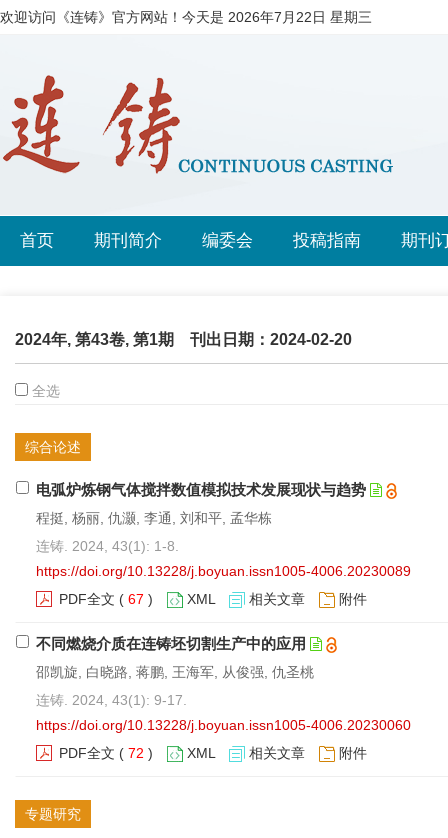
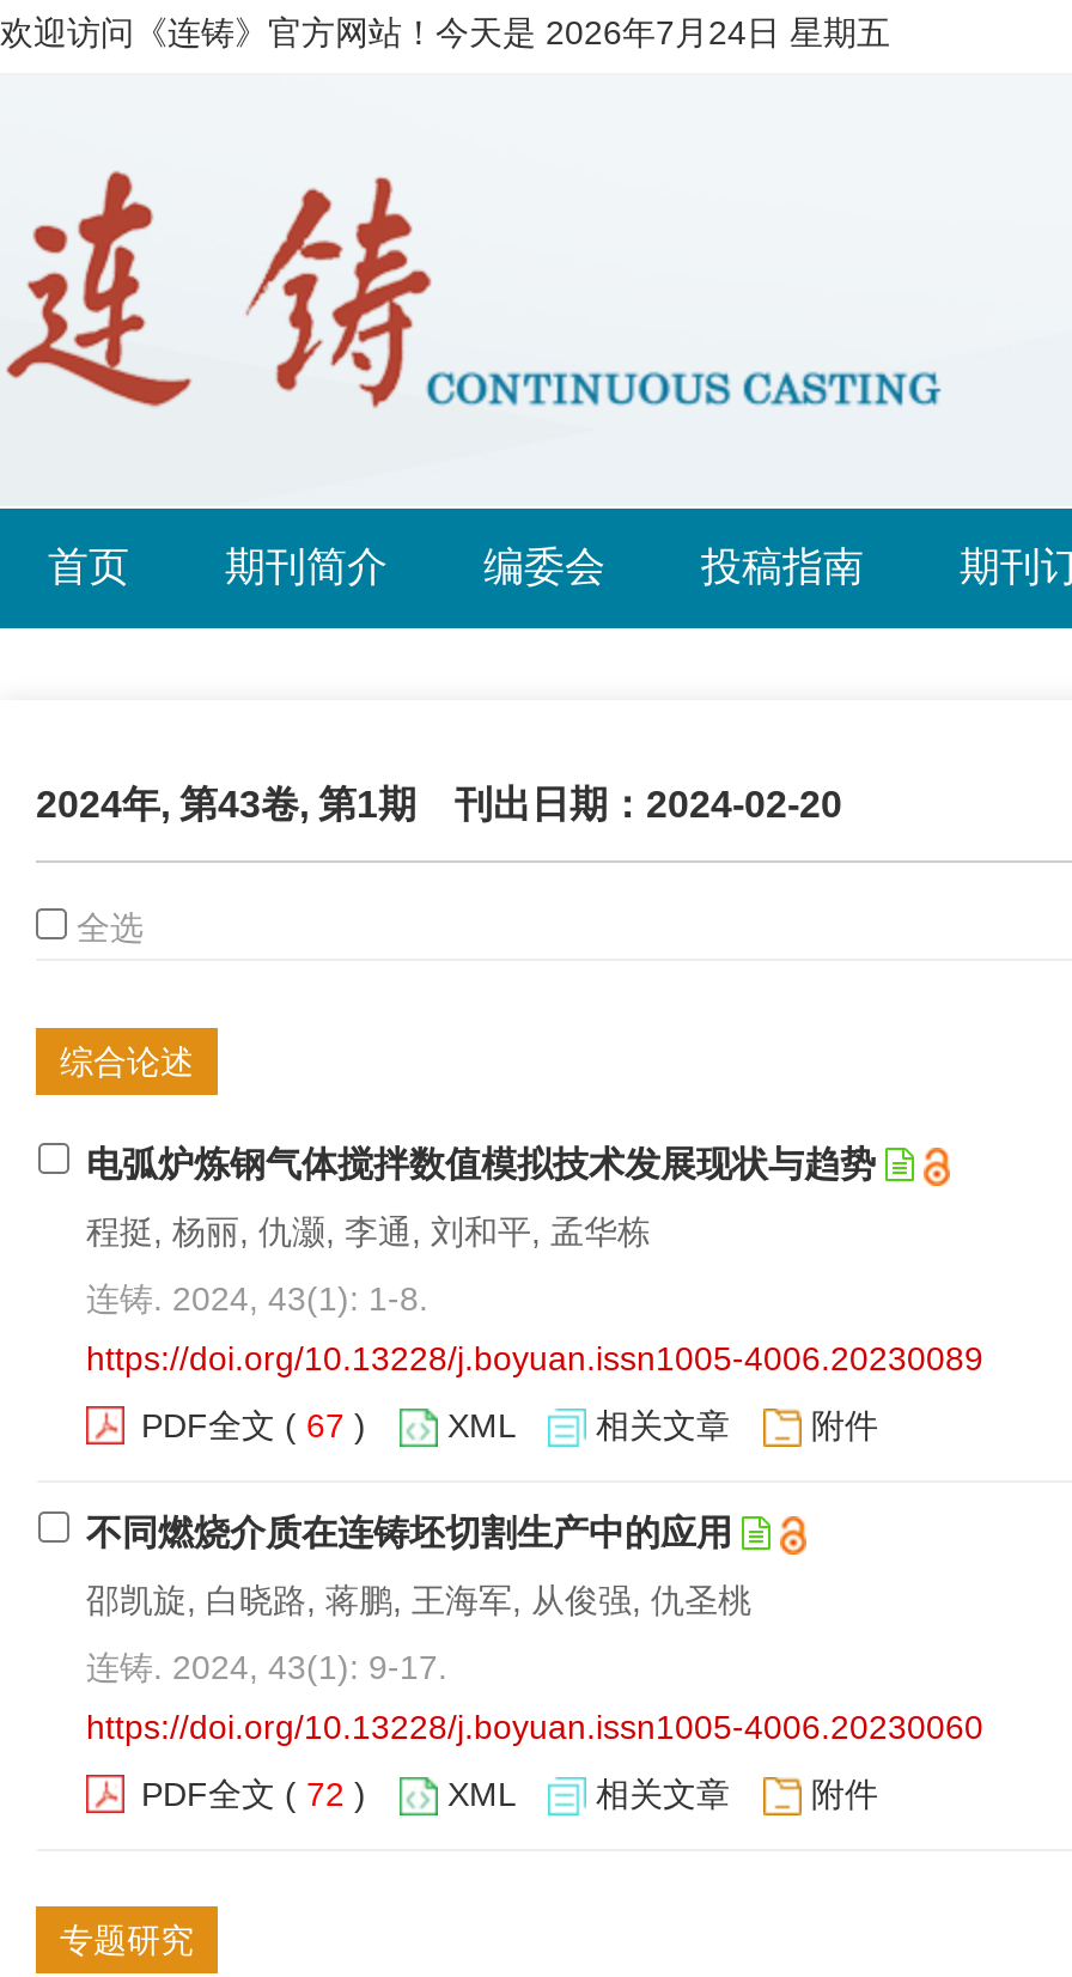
[0,9,372,25] 欢迎访问《连铸》官方网站！今天是2026年7月22日 星期三 -> [0,13,890,51] 欢迎访问《连铸》官方网站！今天是2026年7月24日 星期五

